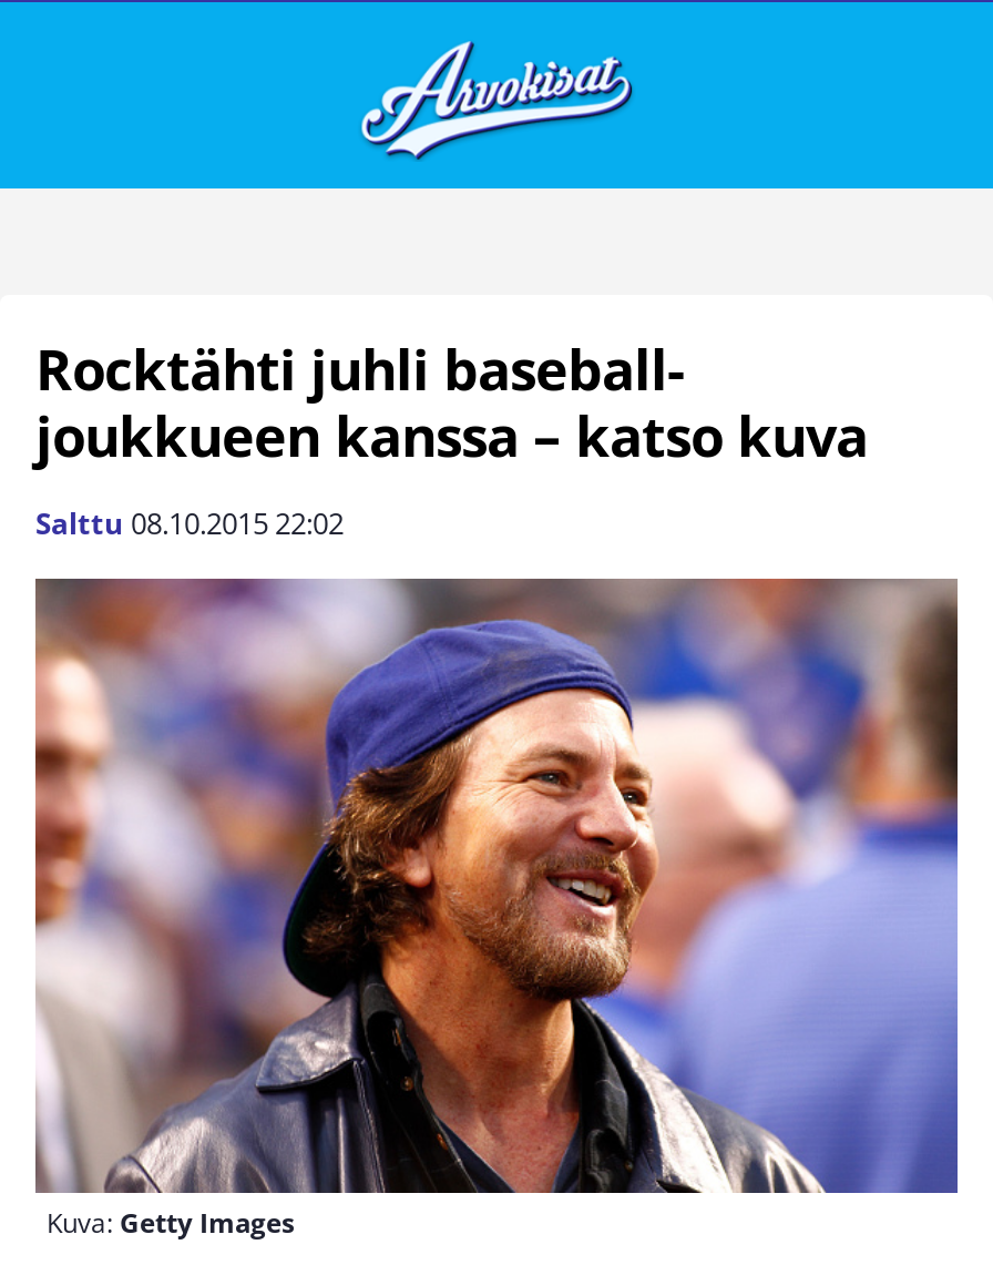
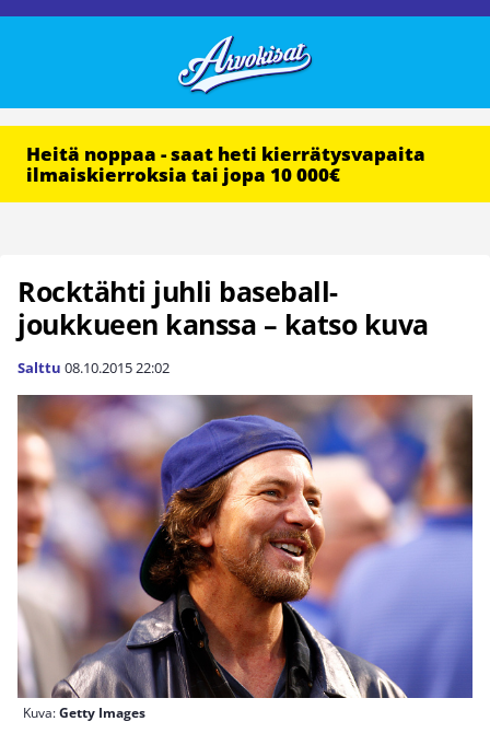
none -> [26,141,425,187] Heitä noppaa - saat heti kierrätysvapaita | ilmaiskierroksia tai jopa 10 000€

